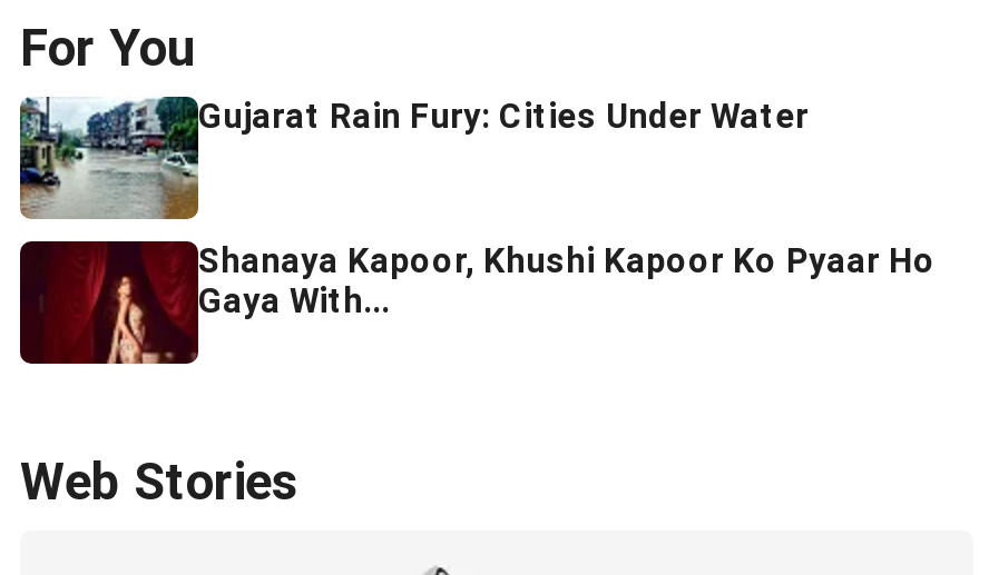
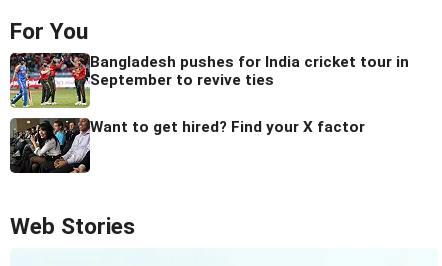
[18,95,809,219] [image] | Gujarat Rain Fury: Cities Under Water -> [9,52,409,108] [image] | Bangladesh pushes for India cricket tour in | September to revive ties
[18,241,936,366] [image] | Shanaya Kapoor, Khushi Kapoor Ko Pyaar Ho | Gaya With... -> [9,117,365,174] [image] | Want to get hired? Find your X factor

